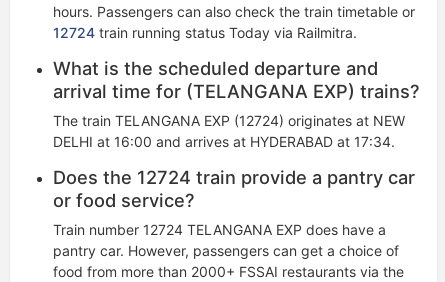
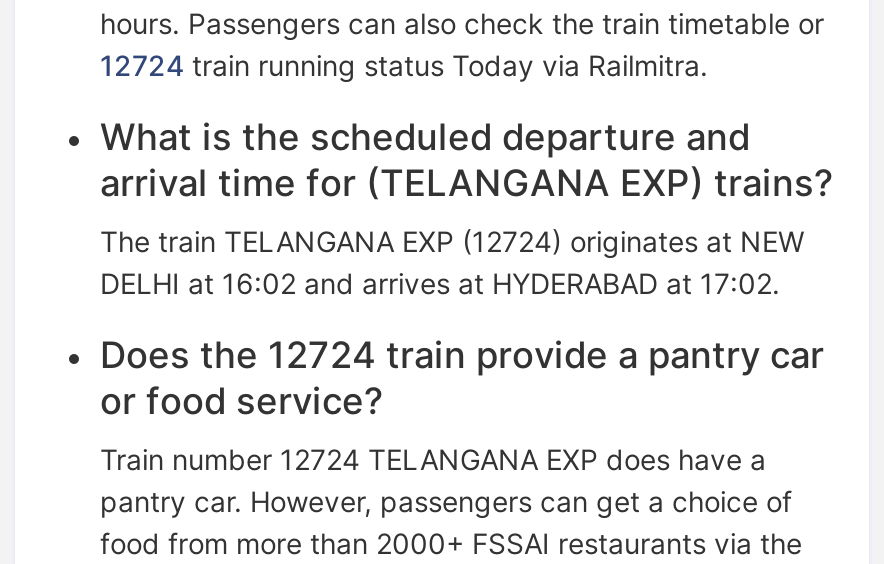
[52,132,394,149] DELHI at 16:00 and arrives at HYDERABAD at 17:34. -> [100,265,780,299] DELHI at 16:02 and arrives at HYDERABAD at 17:02.

